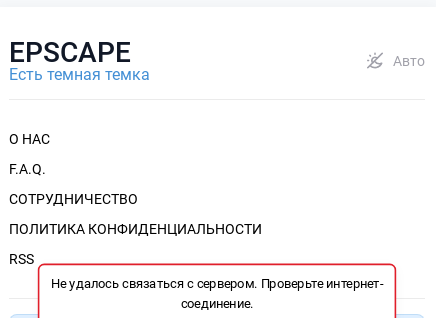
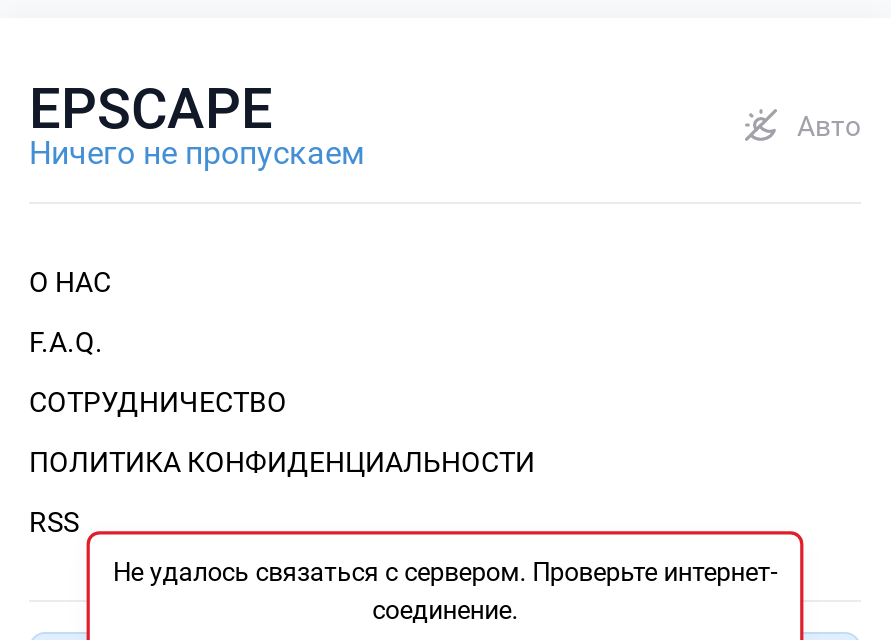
[9,64,150,83] Есть темная темка -> [29,133,365,171] Ничего не пропускаем

